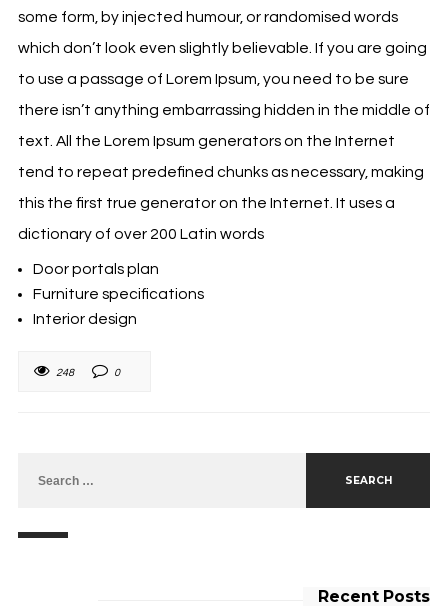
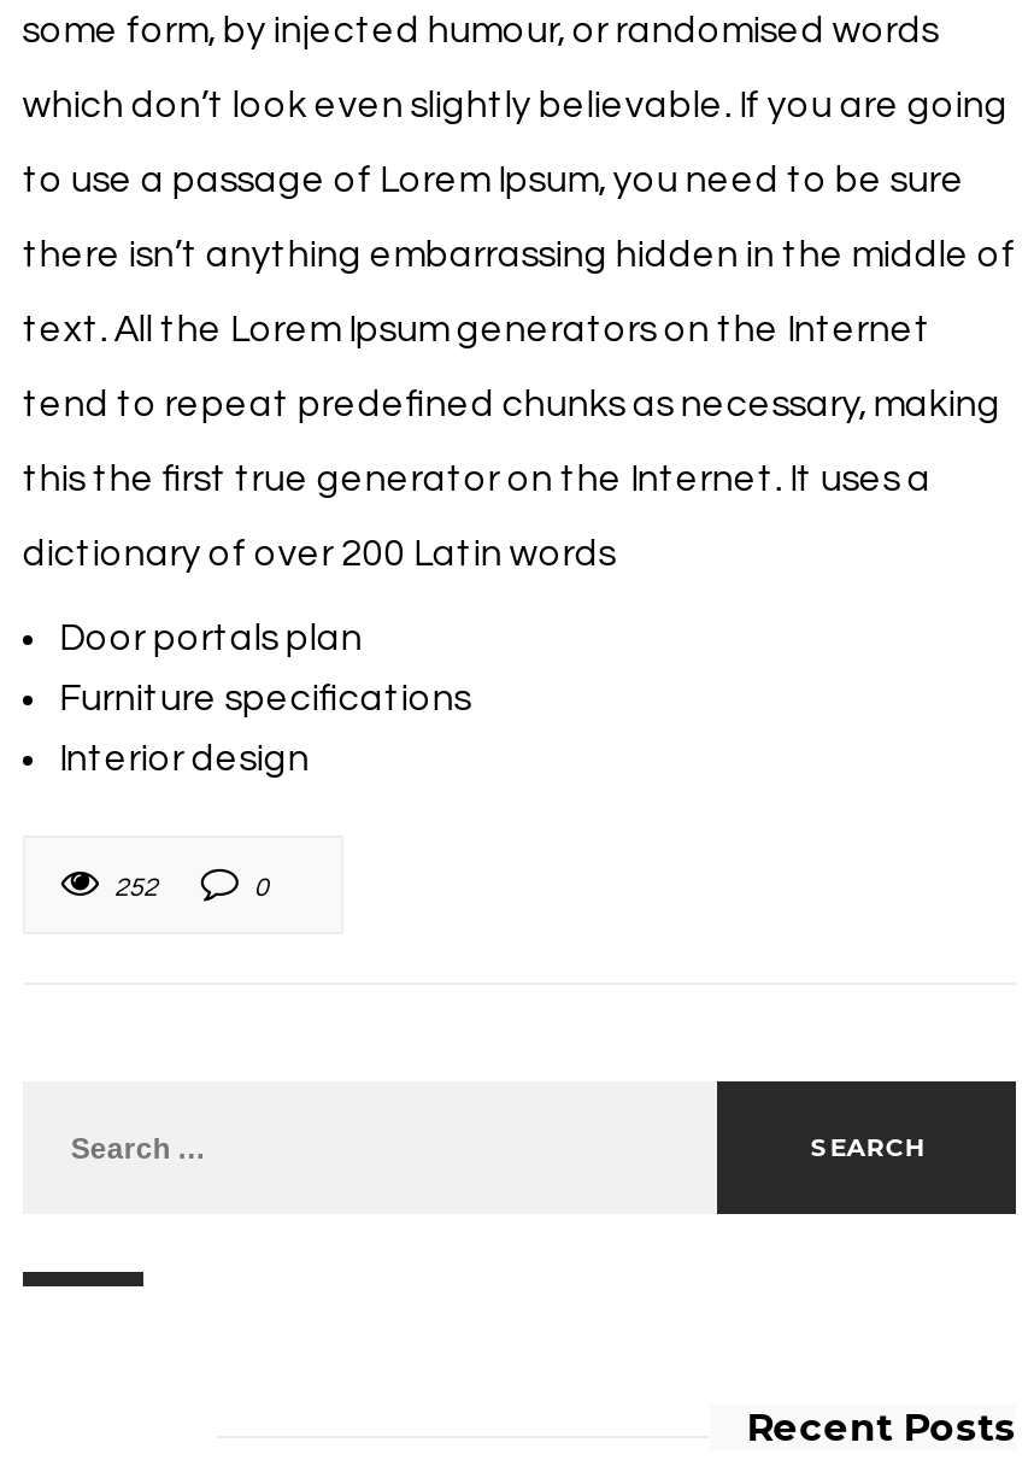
[56,367,74,378] 248 -> [114,874,158,901] 252

